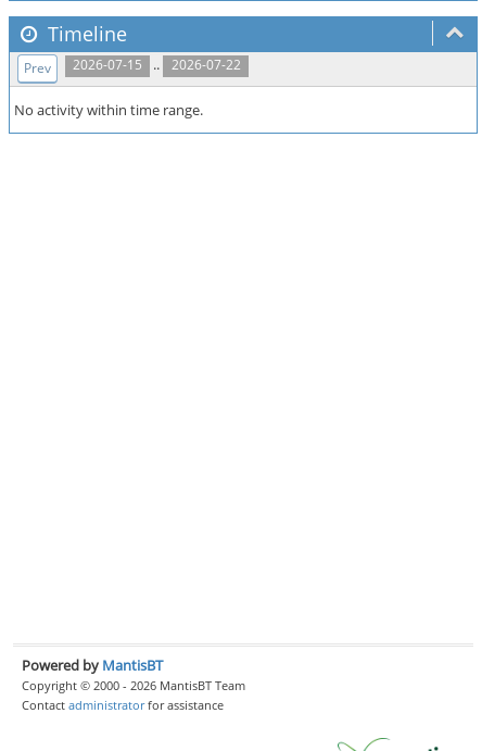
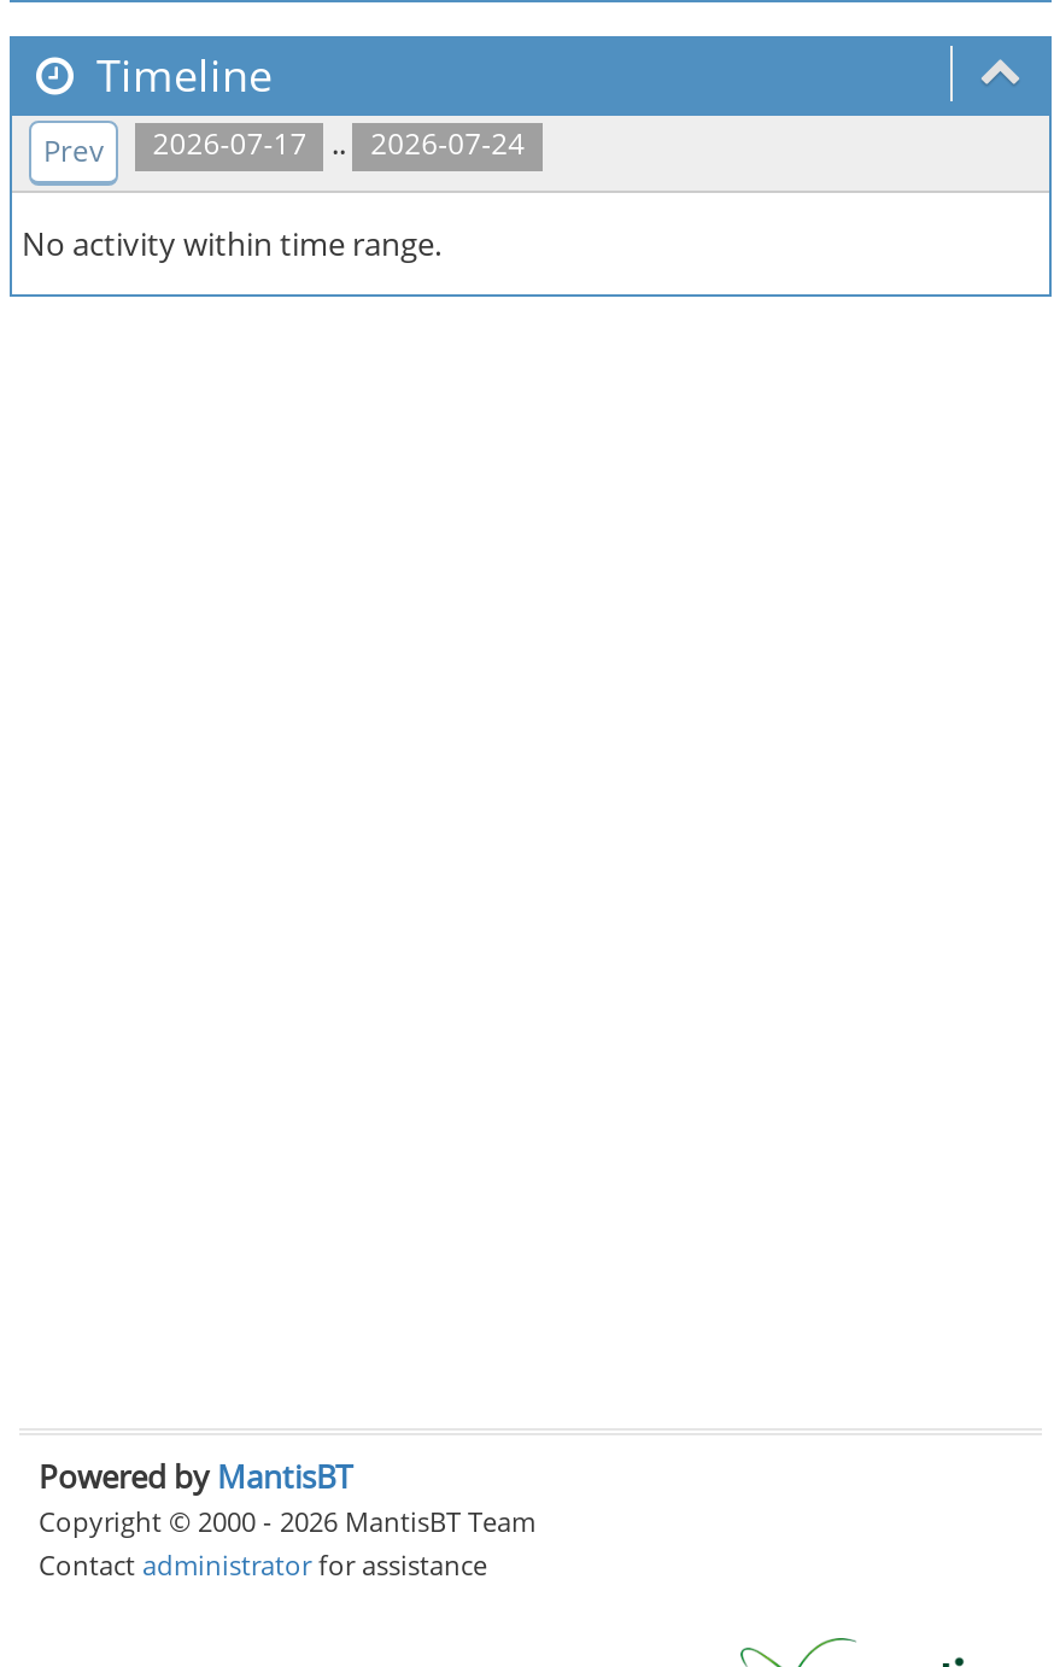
[24,54,241,77] Prev 2026-07-15 .. 2026-07-22 -> [43,121,525,171] Prev 2026-07-17 .. 2026-07-24

